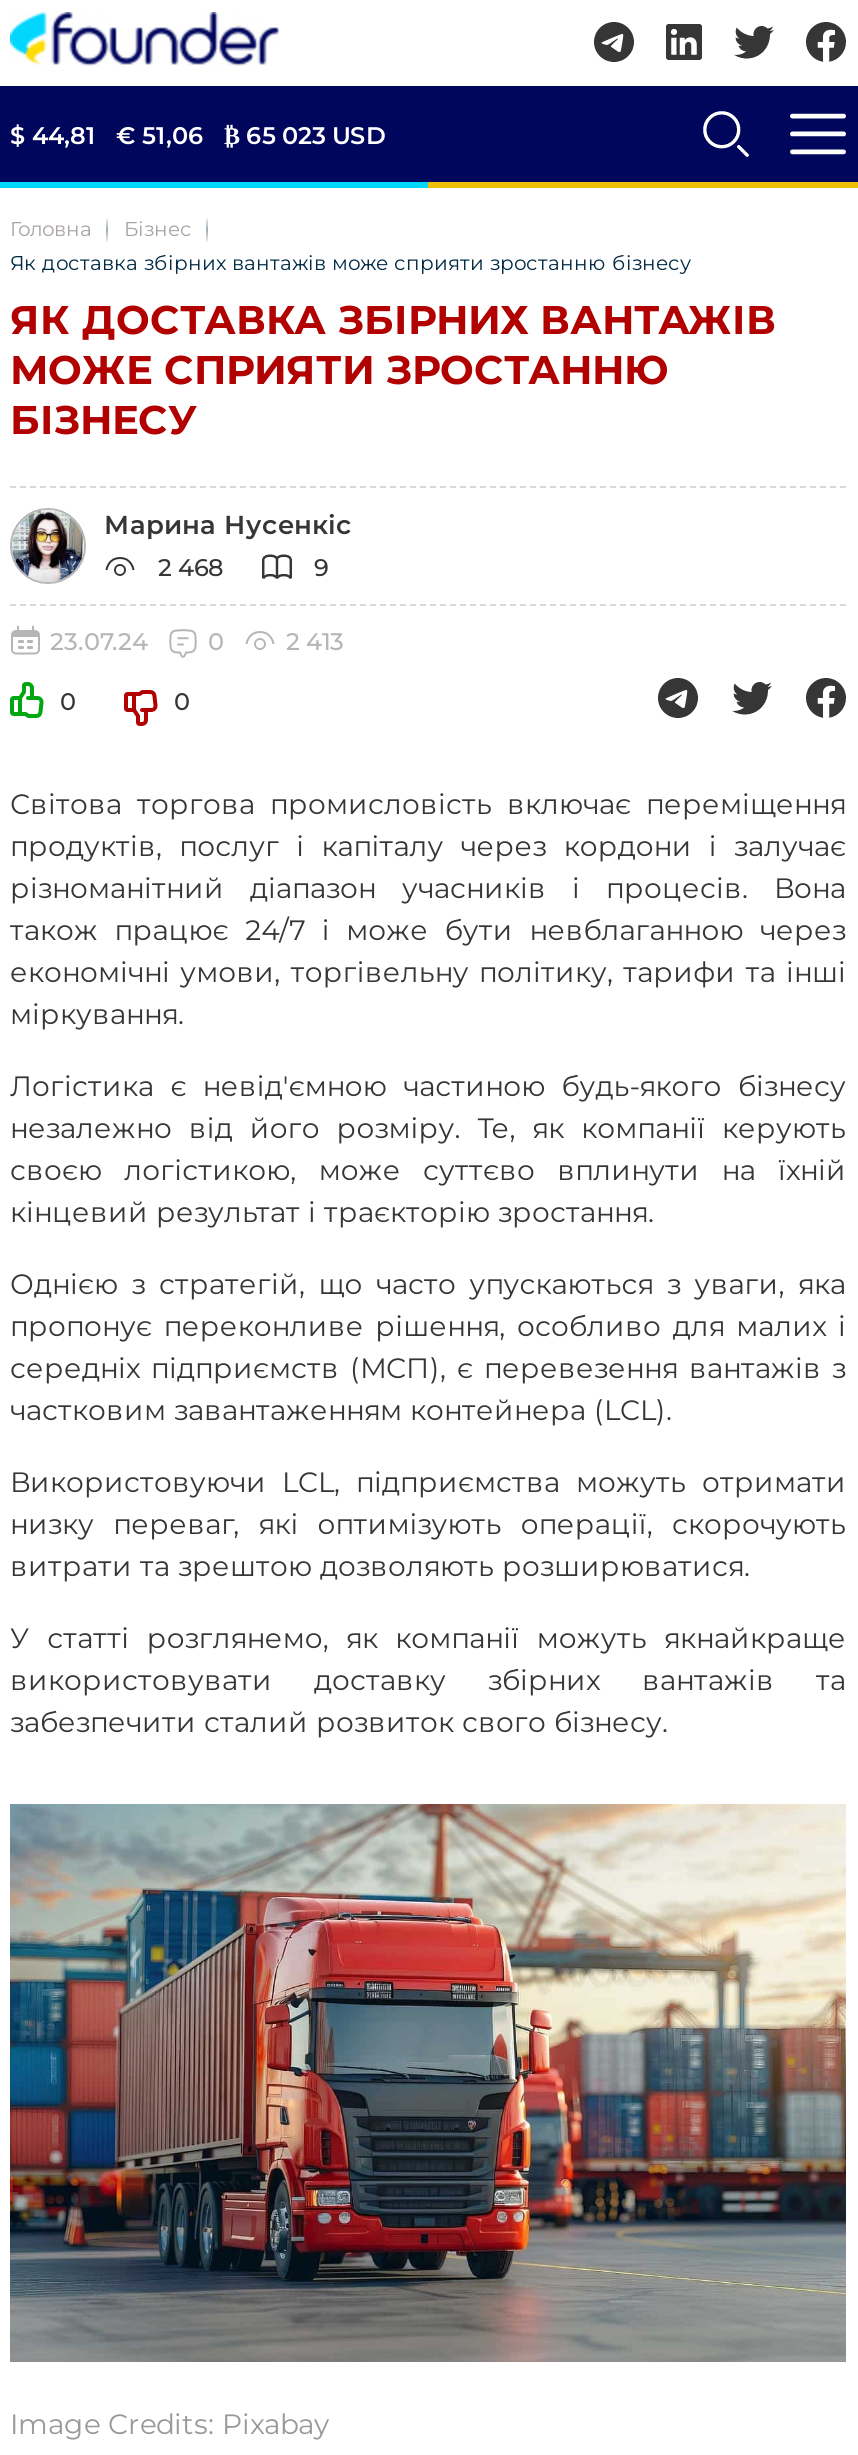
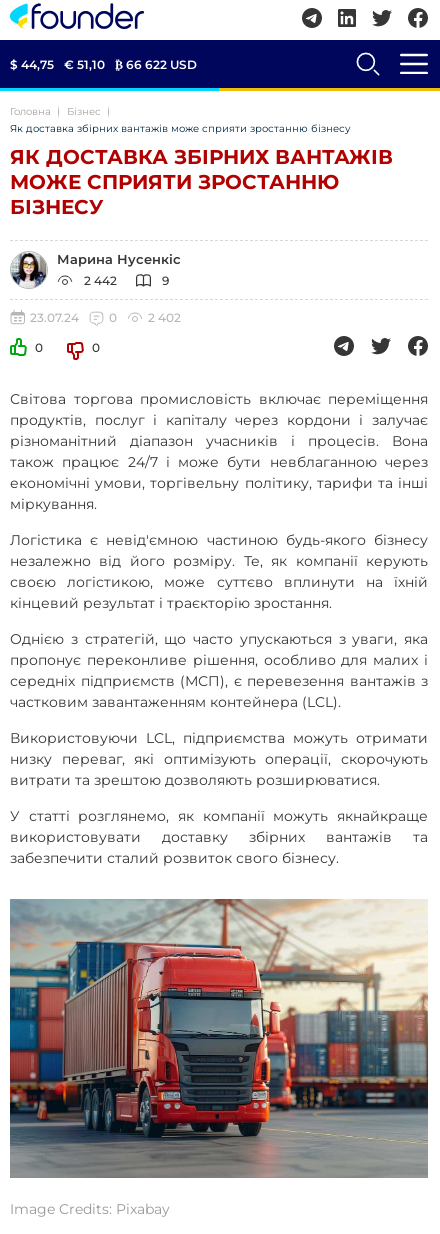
[10,119,96,149] $ 44,81 -> [10,56,54,71] $ 44,75
[116,119,204,149] € 51,06 -> [64,56,105,71] € 51,10
[224,119,386,149] ₿ 65 023 USD -> [115,56,197,71] ₿ 66 622 USD
[158,552,224,582] 2 468 -> [84,273,117,288] 2 442
[286,626,344,656] 2 413 -> [148,310,181,325] 2 402

